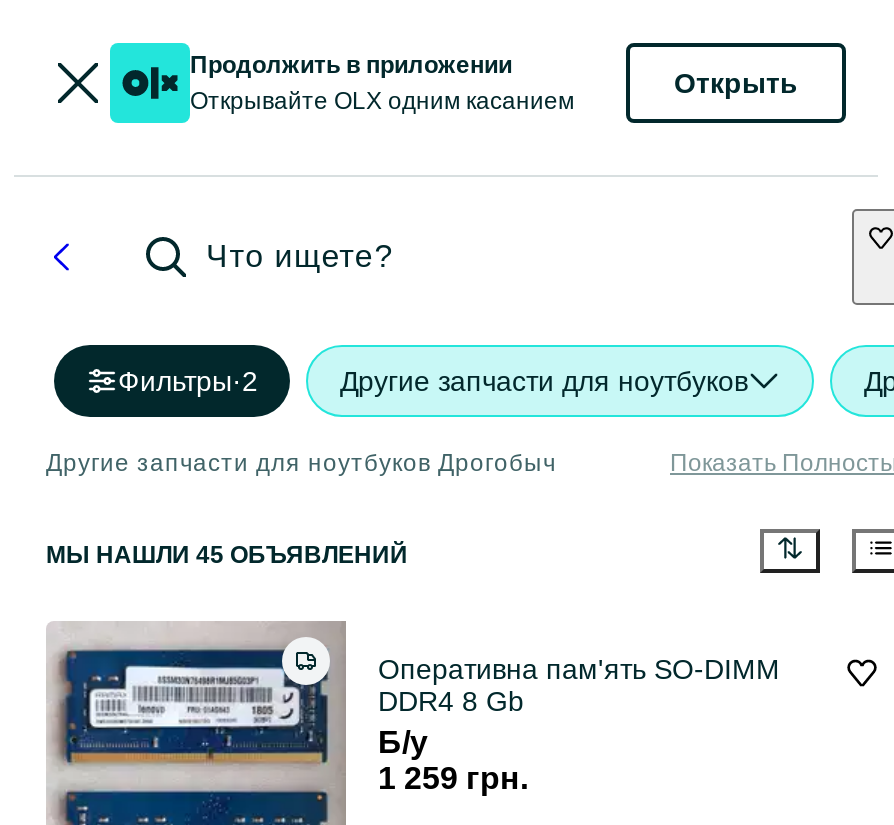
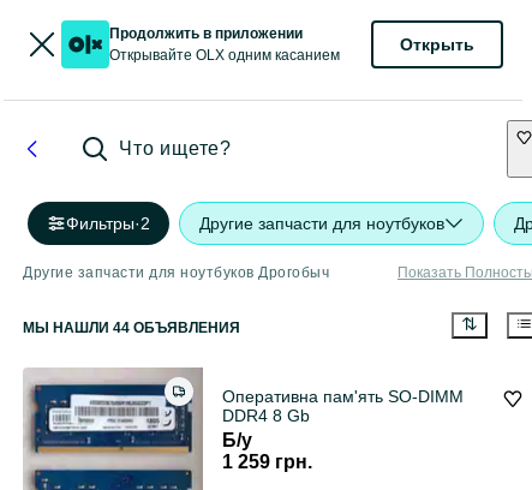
[46,542,408,570] МЫ НАШЛИ 45 ОБЪЯВЛЕНИЙ -> [23,320,240,337] МЫ НАШЛИ 44 ОБЪЯВЛЕНИЯ

